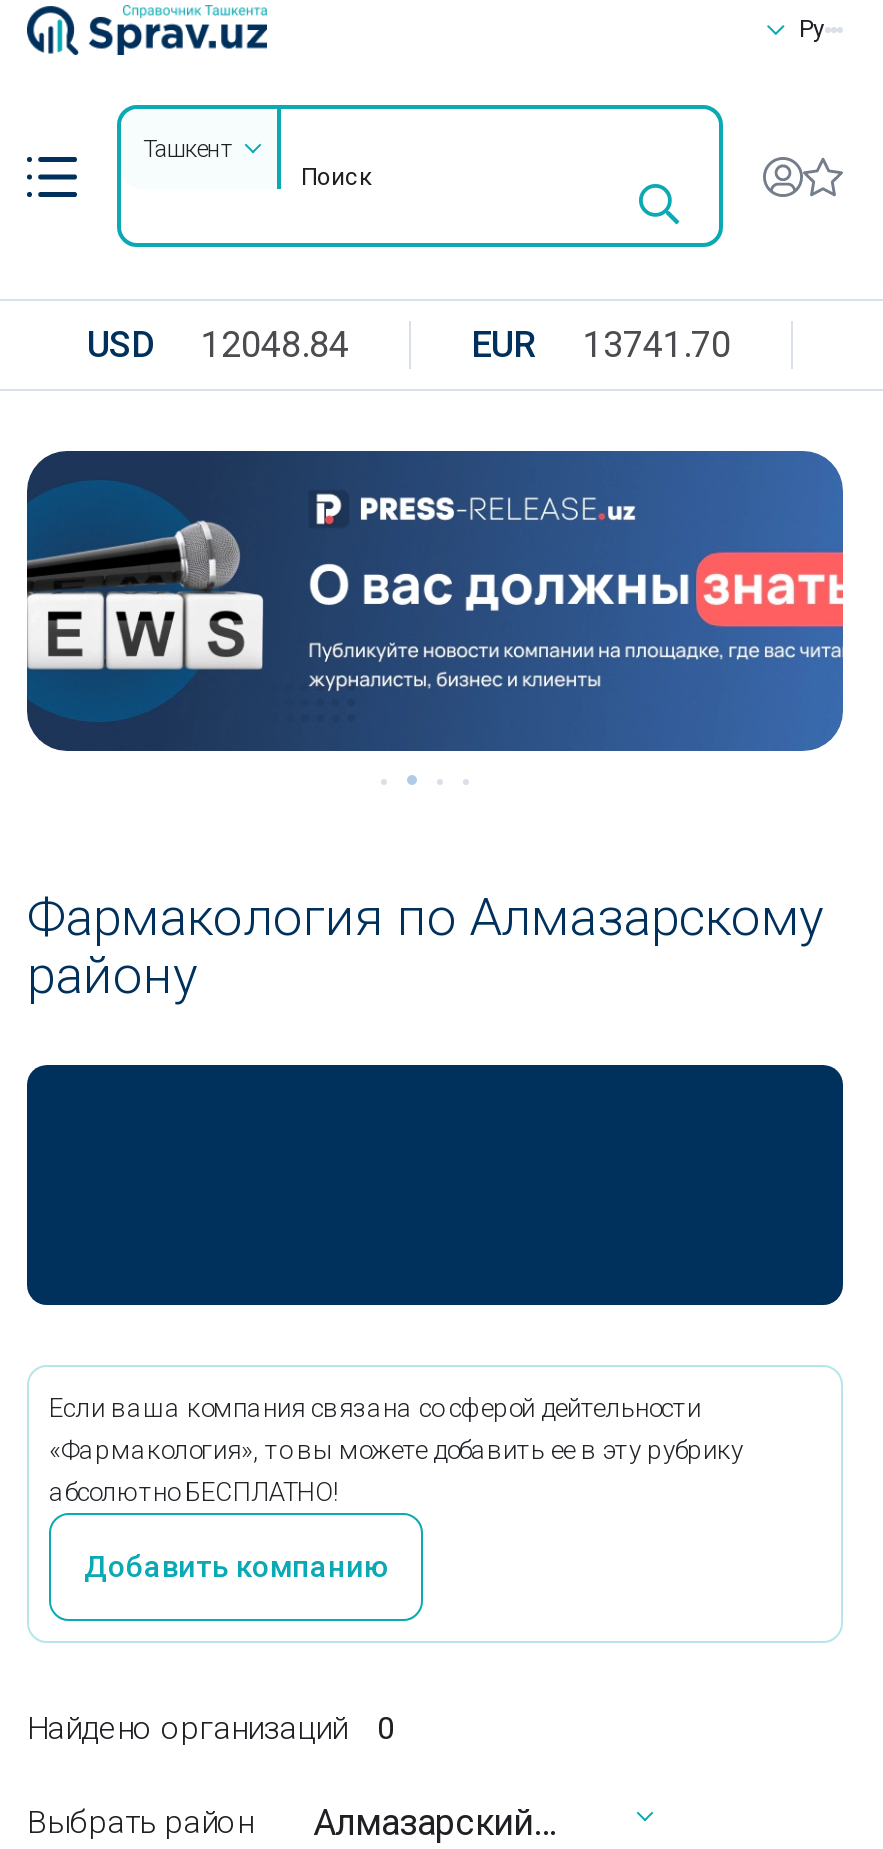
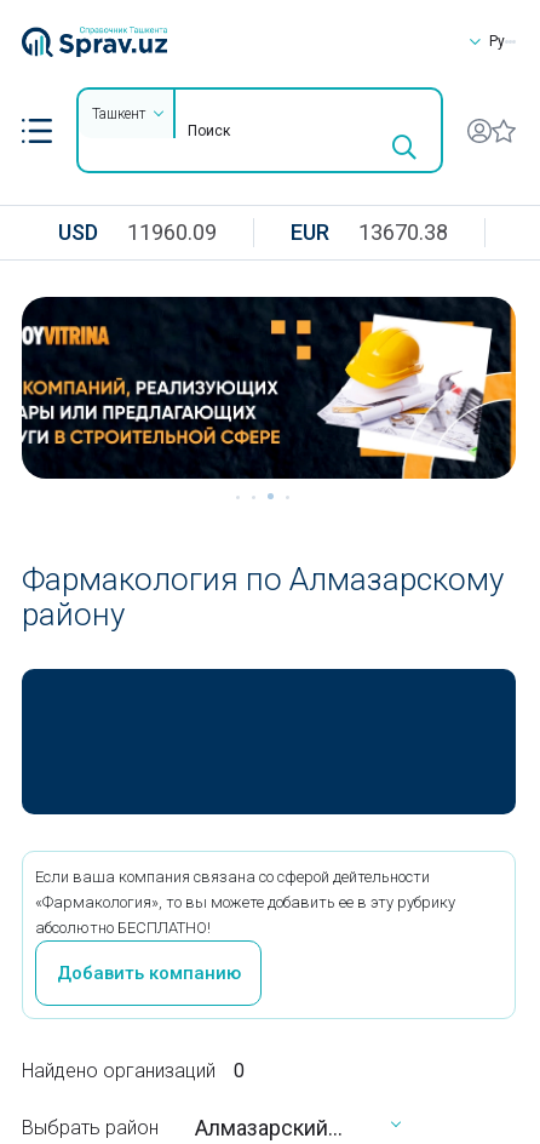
[87,323,349,365] USD 12048.84 -> [58,219,217,245] USD 11960.09
[471,323,731,365] EUR 13741.70 -> [291,219,448,245] EUR 13670.38
[25,449,845,753] [image] -> [21,296,517,480] [image]

